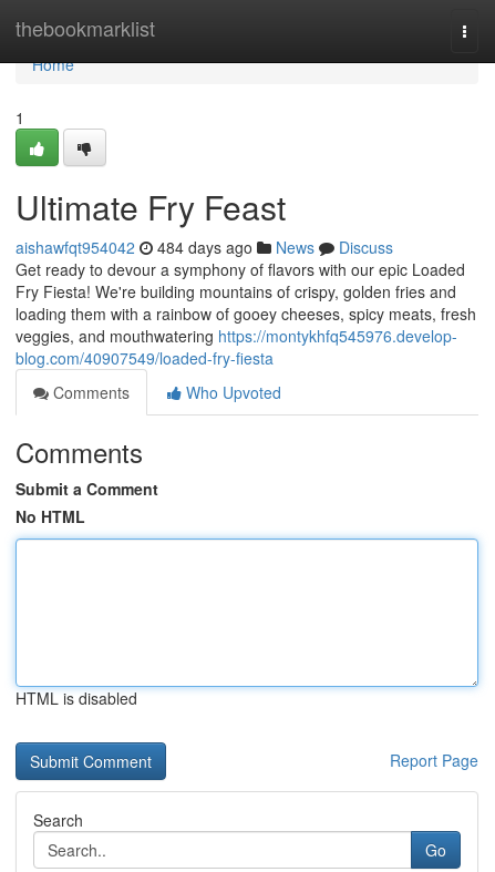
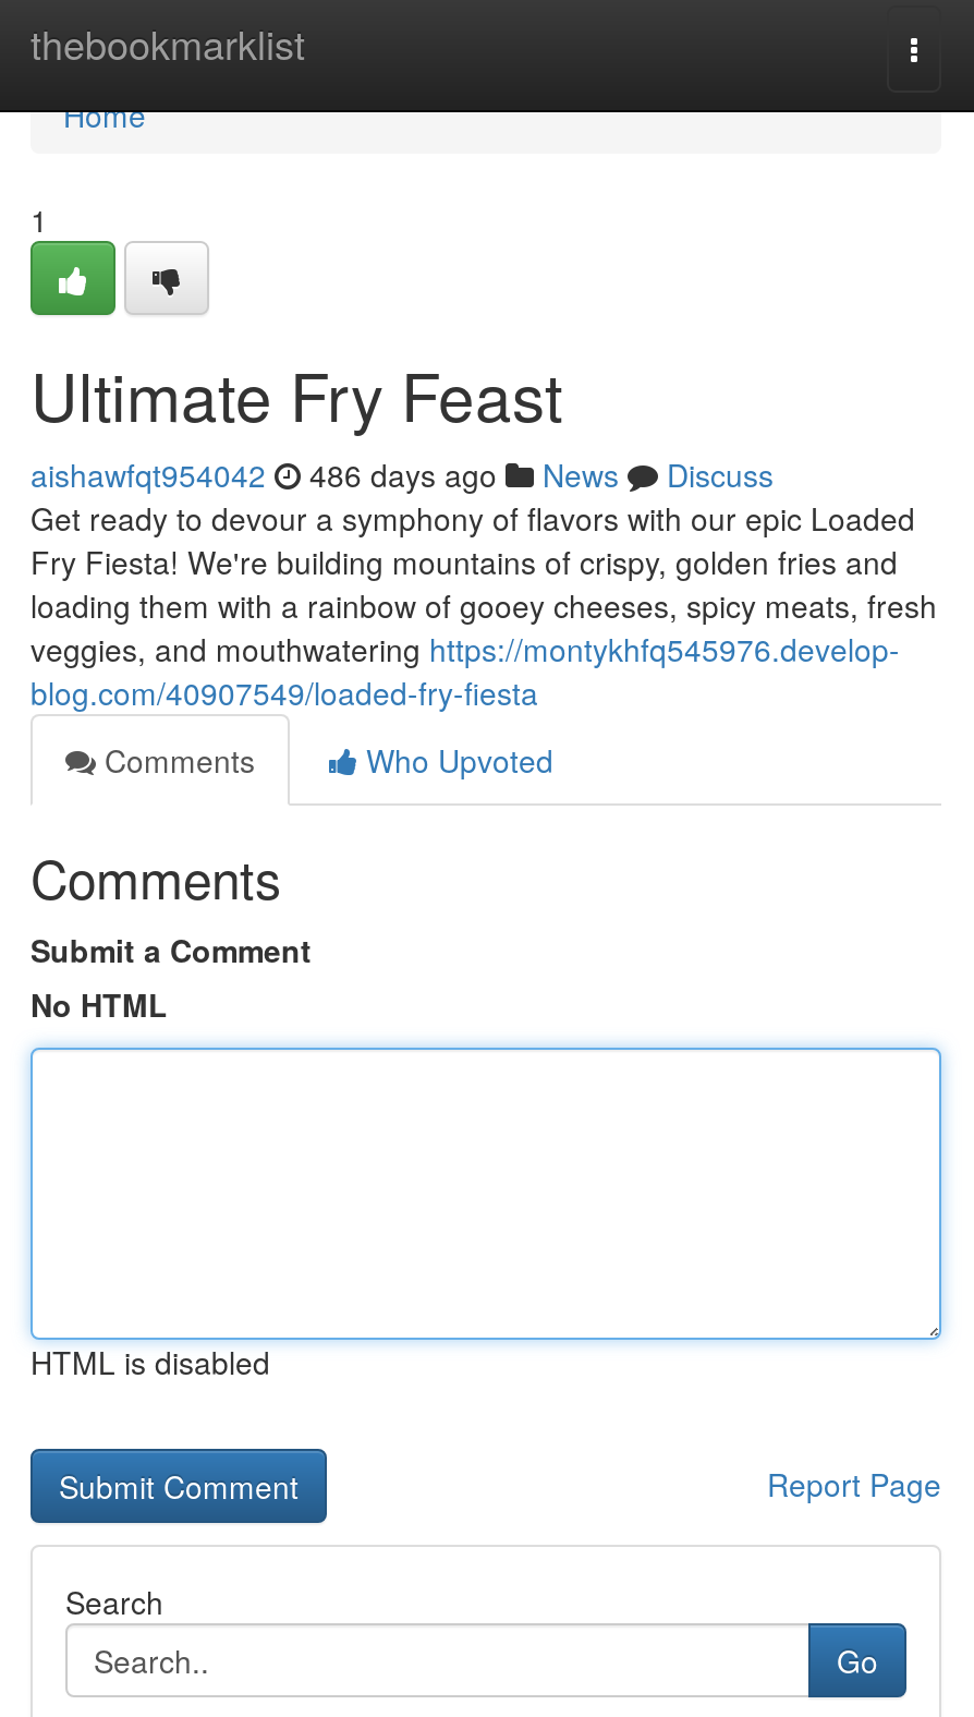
[16,236,393,258] aishawfqt954042 484 days ago News Discuss -> [31,452,774,496] aishawfqt954042 486 days ago News Discuss

